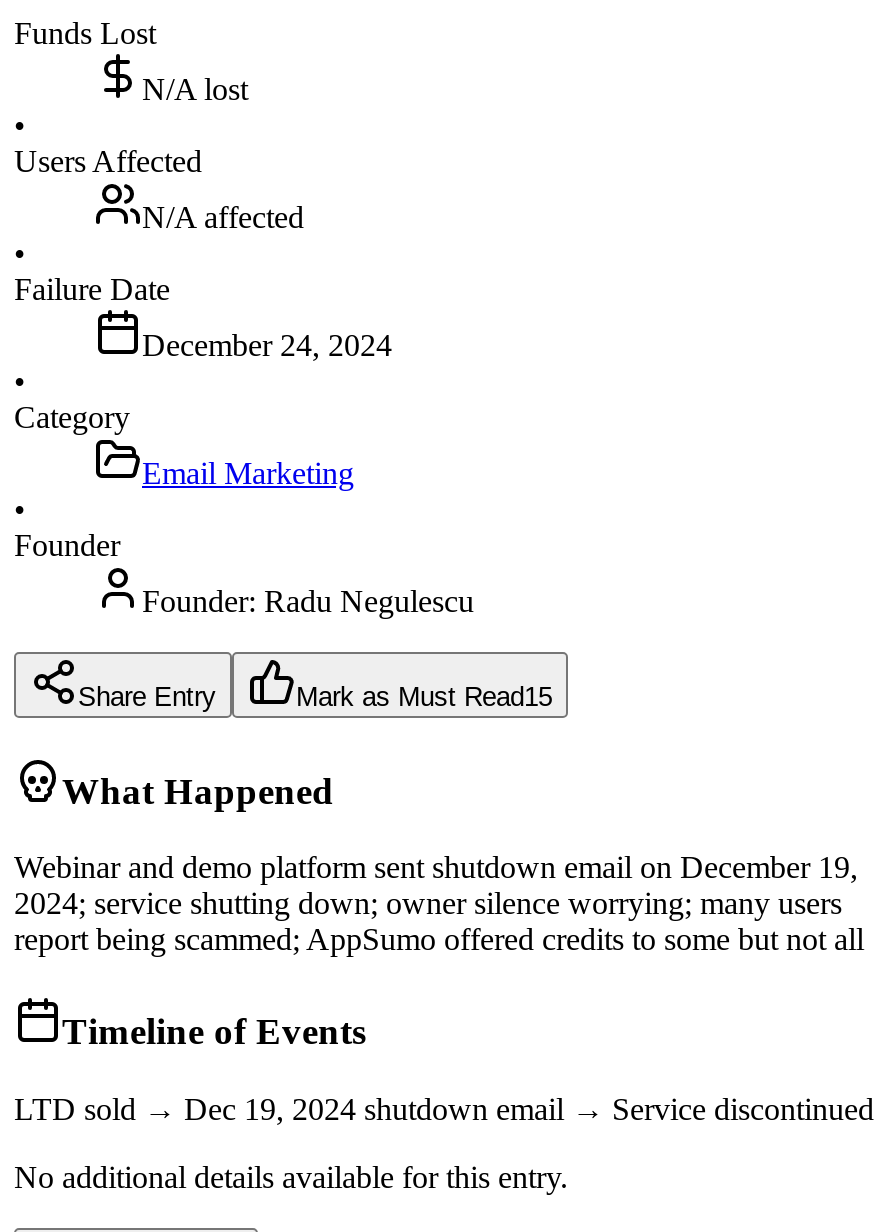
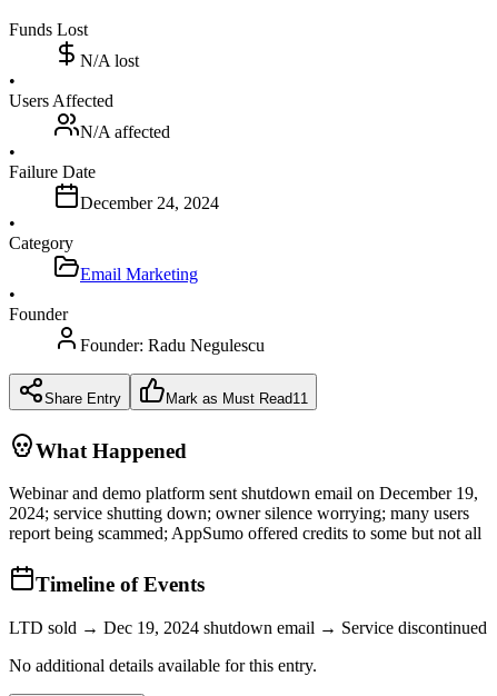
[296,682,552,712] Mark as Must Read15 -> [166,390,308,407] Mark as Must Read11

